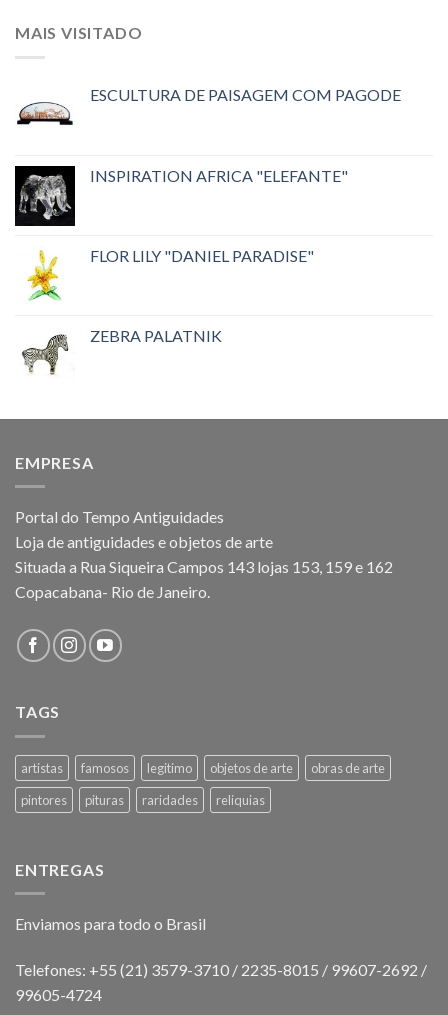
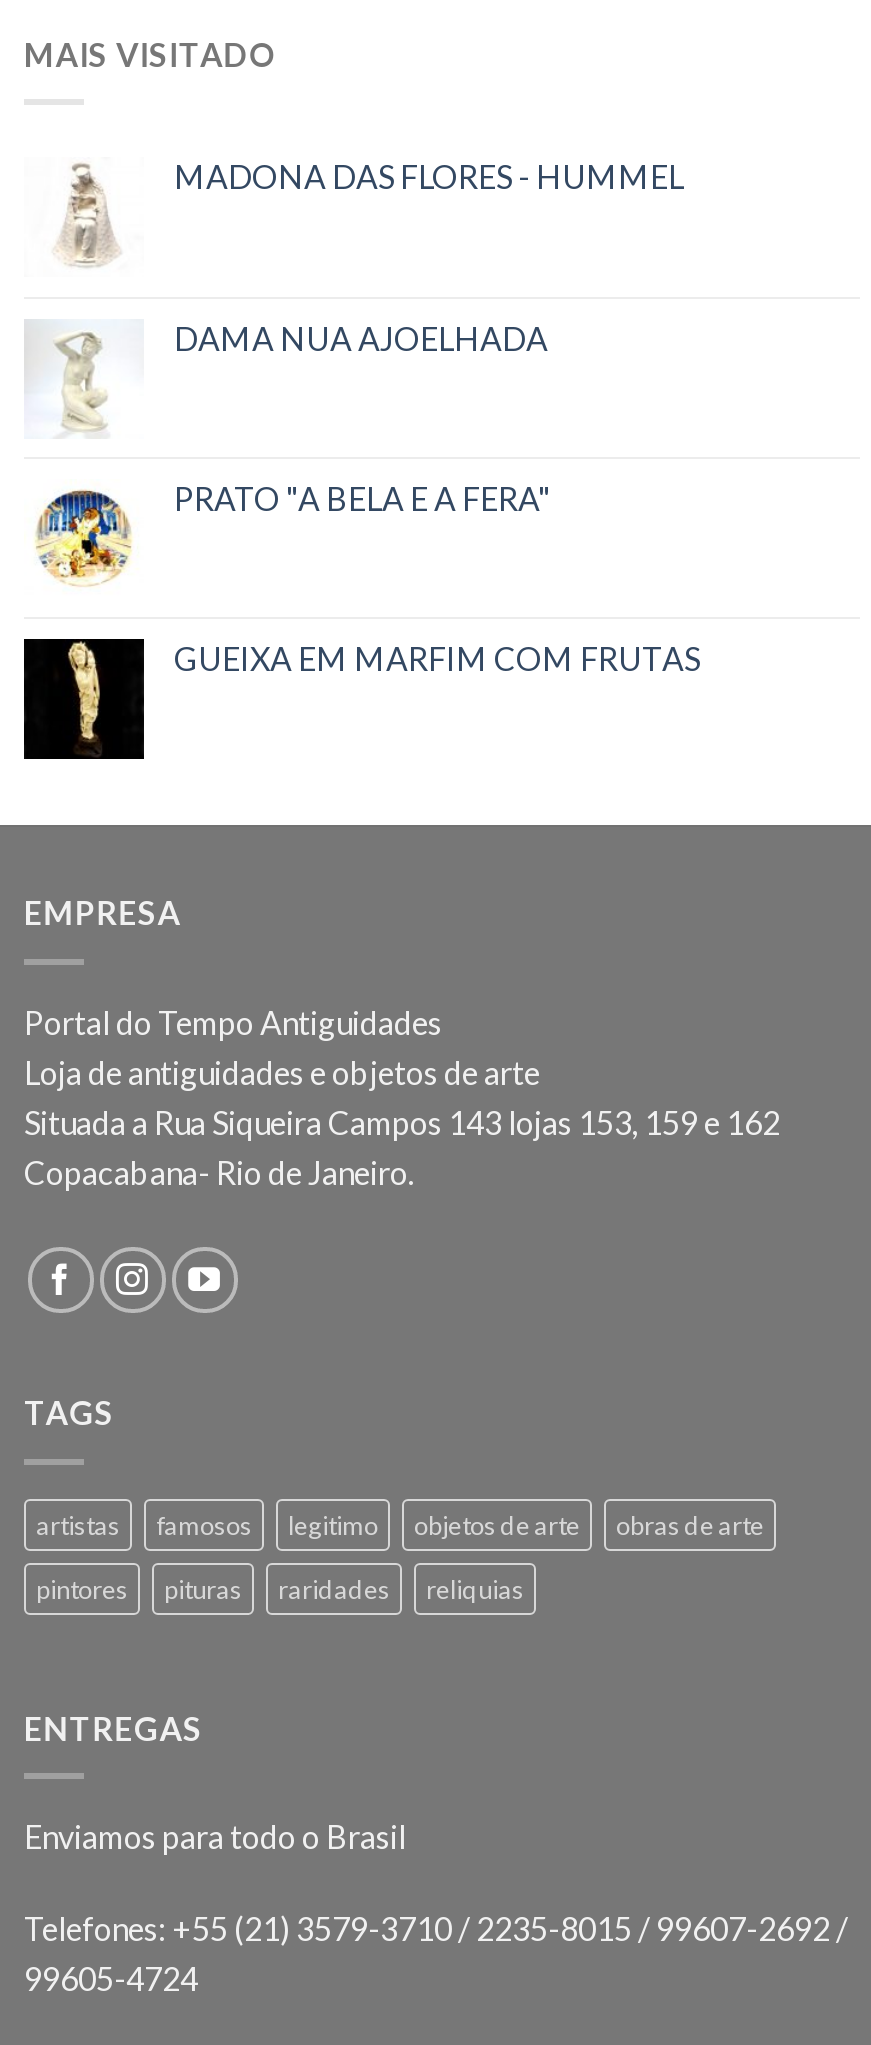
[16,85,401,139] [image] | ESCULTURA DE PAISAGEM COM PAGODE -> [28,158,684,267] [image] | MADONA DAS FLORES - HUMMEL
[14,165,348,227] [image] | INSPIRATION AFRICA "ELEFANTE" -> [24,320,548,441] [image] | DAMA NUA AJOELHADA
[21,246,314,301] [image] | FLOR LILY "DANIEL PARADISE" -> [34,480,552,589] [image] | PRATO "A BELA E A FERA"
[15,325,222,385] [image] | ZEBRA PALATNIK -> [22,637,700,761] [image] | GUEIXA EM MARFIM COM FRUTAS

